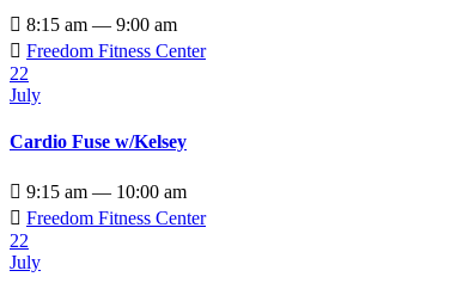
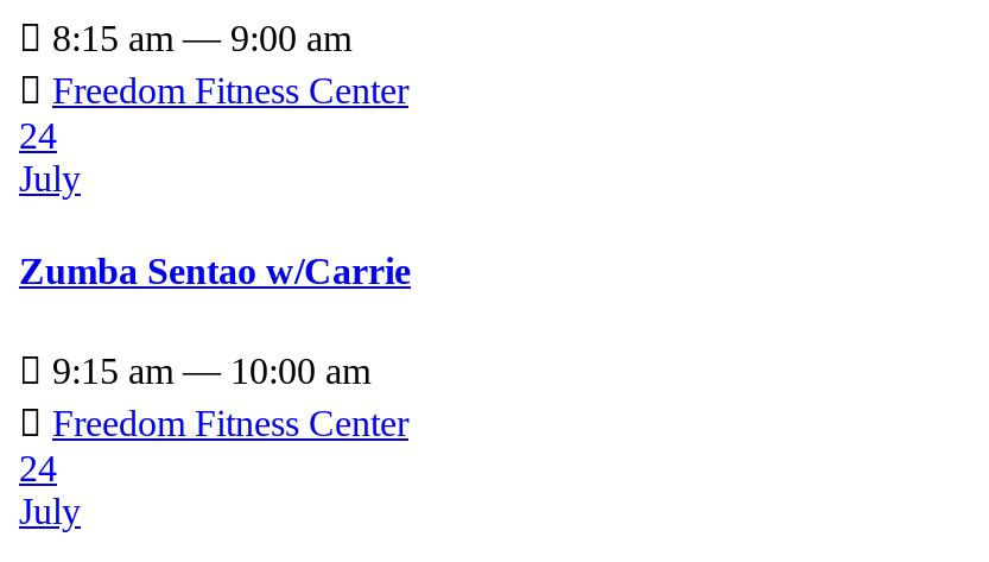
[10,63,29,83] 22 -> [19,115,57,155] 24
[10,131,187,152] Cardio Fuse w/Kelsey -> [19,251,411,291] Zumba Sentao w/Carrie
[10,231,29,251] 22 -> [19,449,57,489] 24

